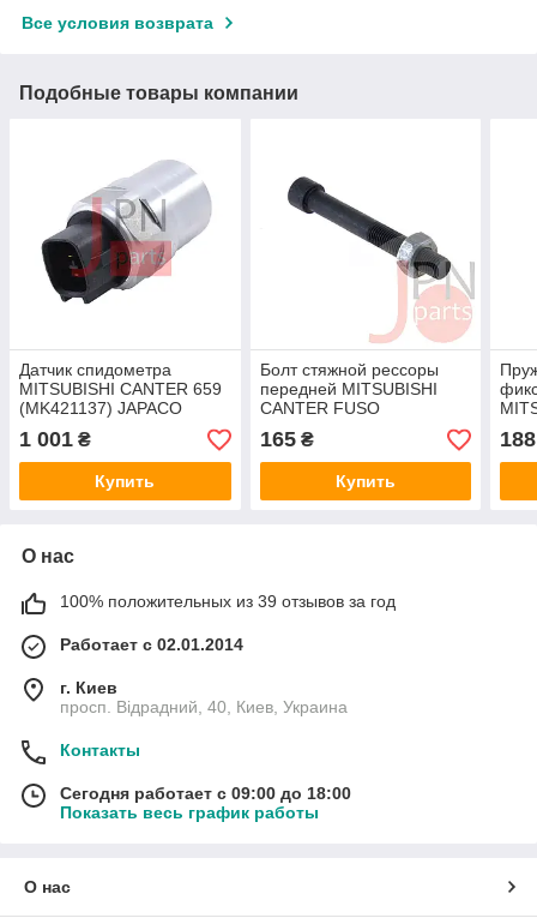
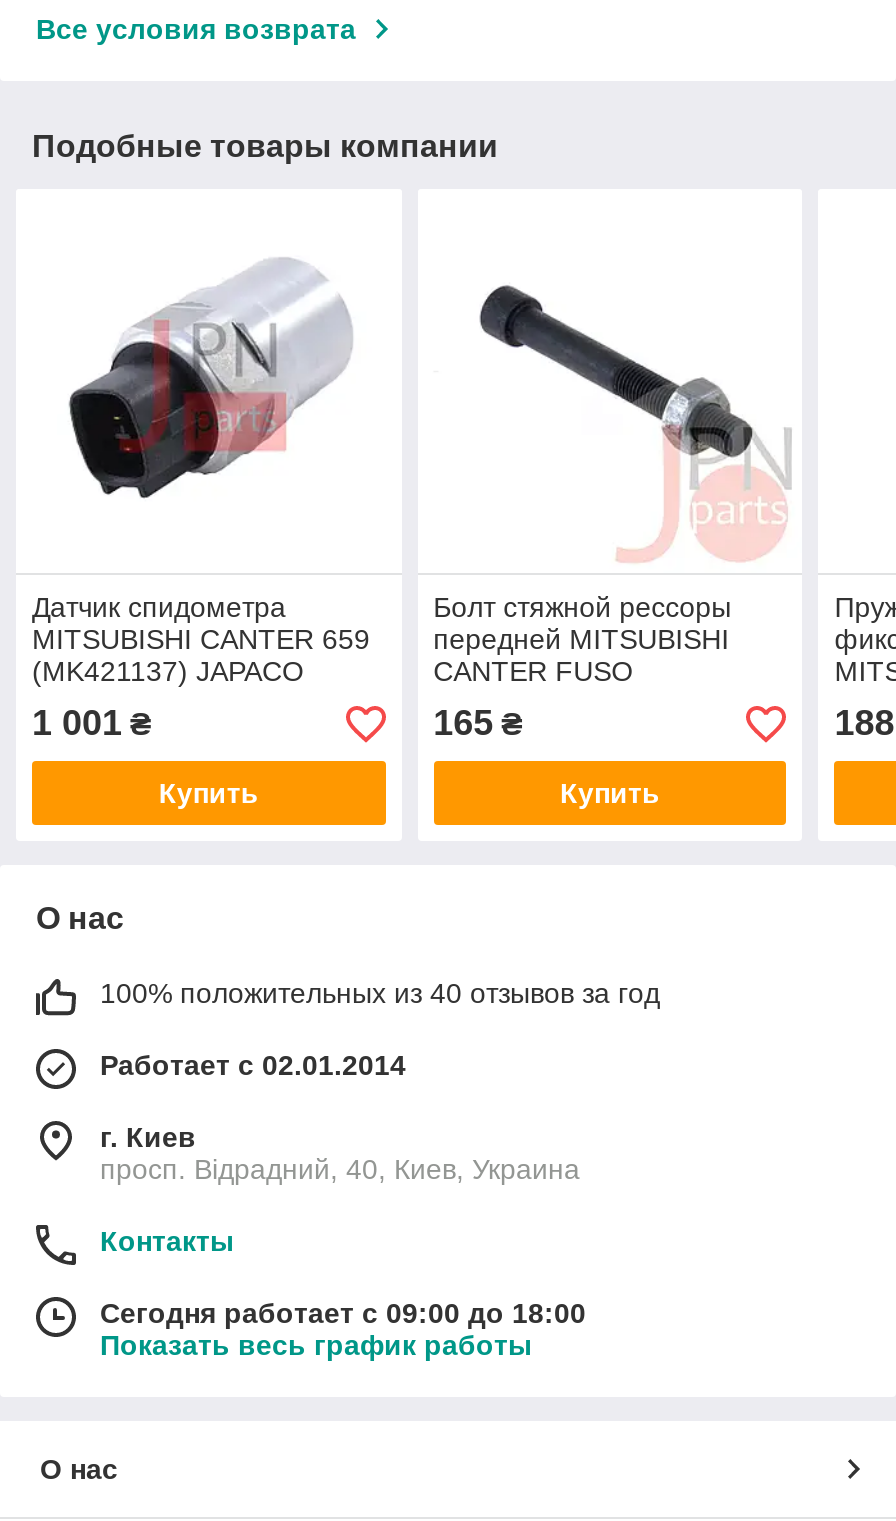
[60,592,396,611] 100% положительных из 39 отзывов за год -> [100,978,660,1010] 100% положительных из 40 отзывов за год

